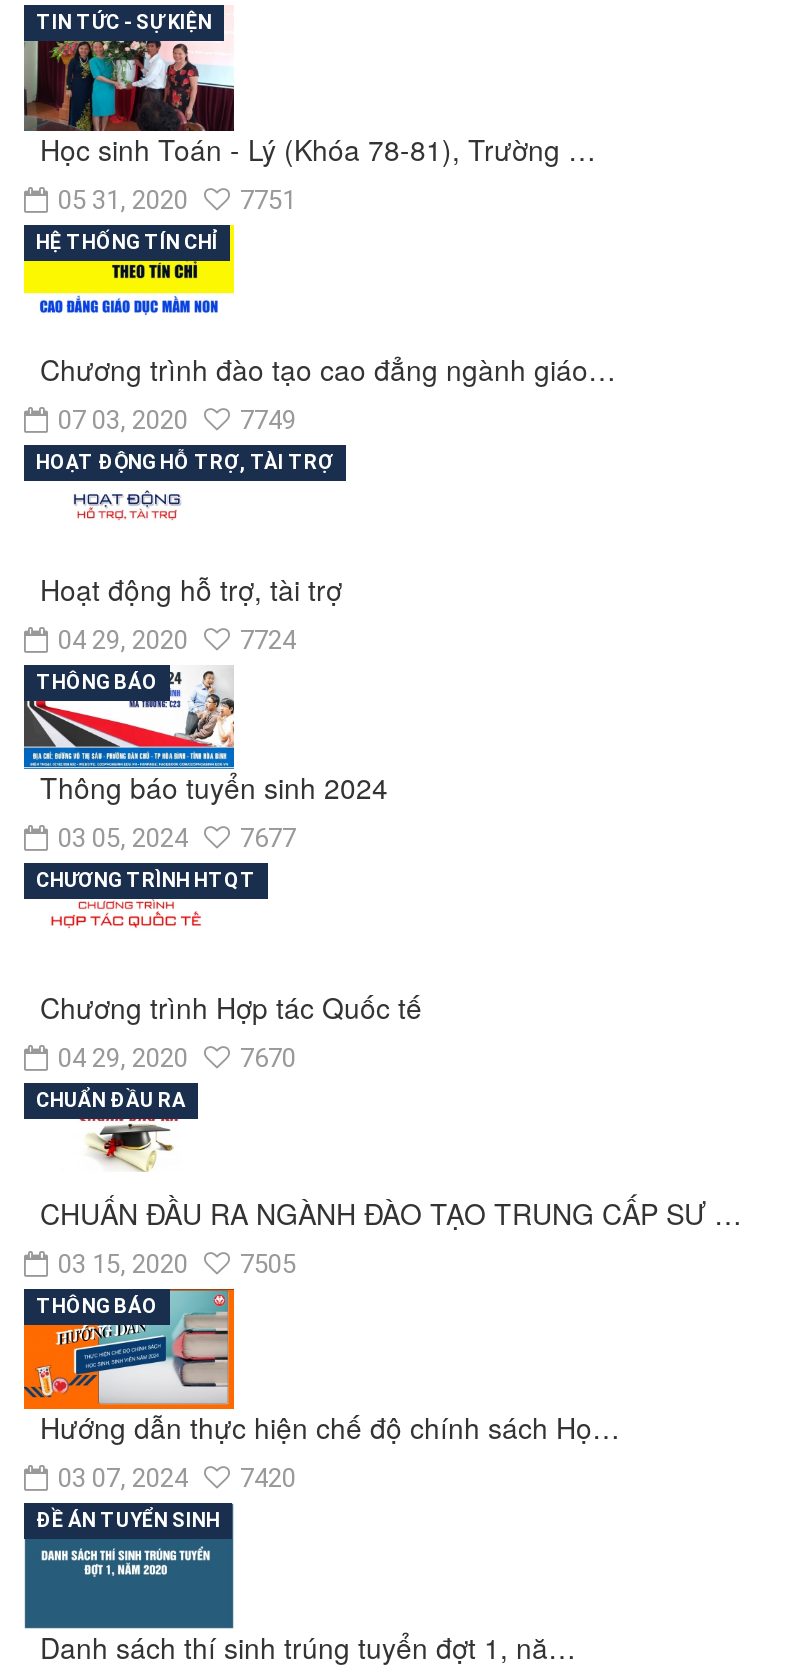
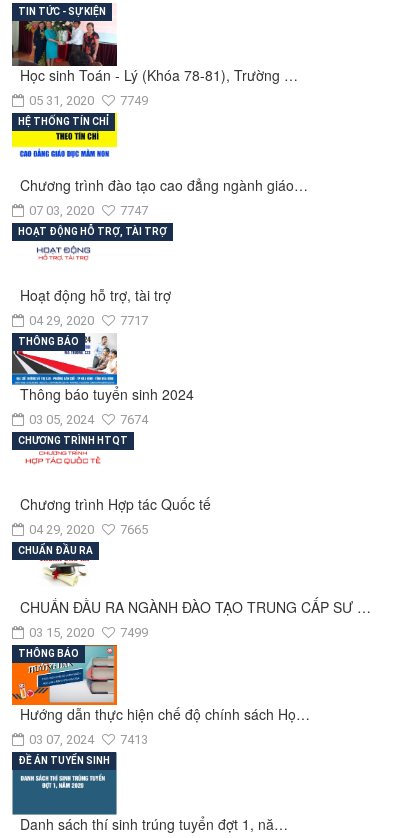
[58,184,296,214] 05 31, 2020 7751 -> [29,93,148,108] 05 31, 2020 7749
[58,404,296,434] 07 03, 2020 7749 -> [29,203,148,218] 07 03, 2020 7747
[58,624,296,654] 04 29, 2020 7724 -> [29,313,148,328] 04 29, 2020 7717
[58,824,296,854] 03 05, 2024 7677 -> [29,412,148,427] 03 05, 2024 7674
[58,1044,296,1074] 04 29, 2020 7670 -> [29,522,148,537] 04 29, 2020 7665
[58,1250,296,1280] 03 15, 2020 7505 -> [29,625,148,640] 03 15, 2020 7499
[58,1462,296,1492] 03 07, 2024 7420 -> [29,732,148,747] 03 07, 2024 7413

